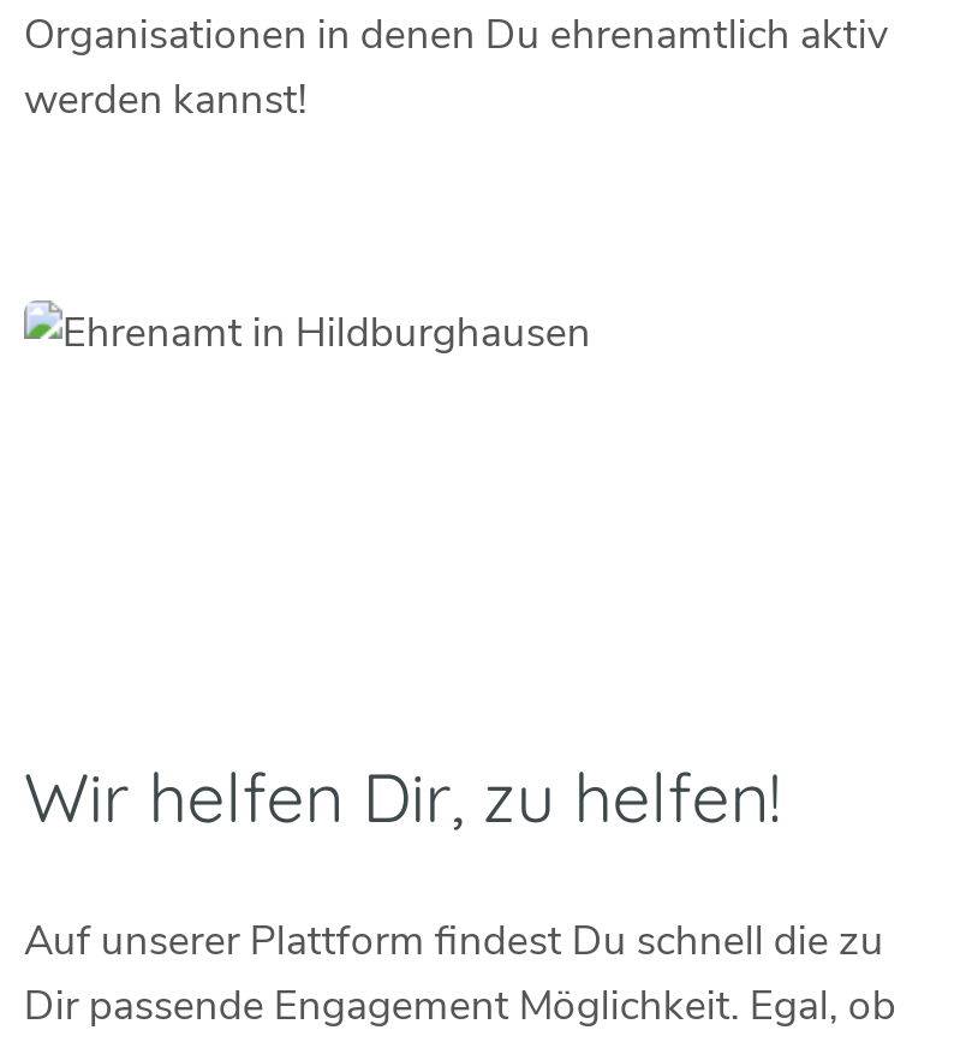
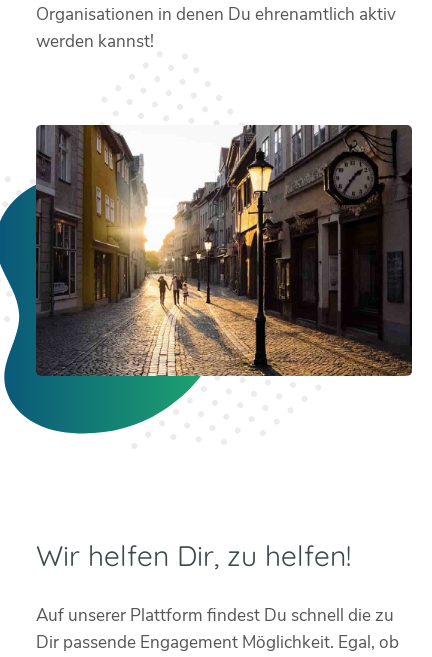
none -> [3,124,413,435] [image]

